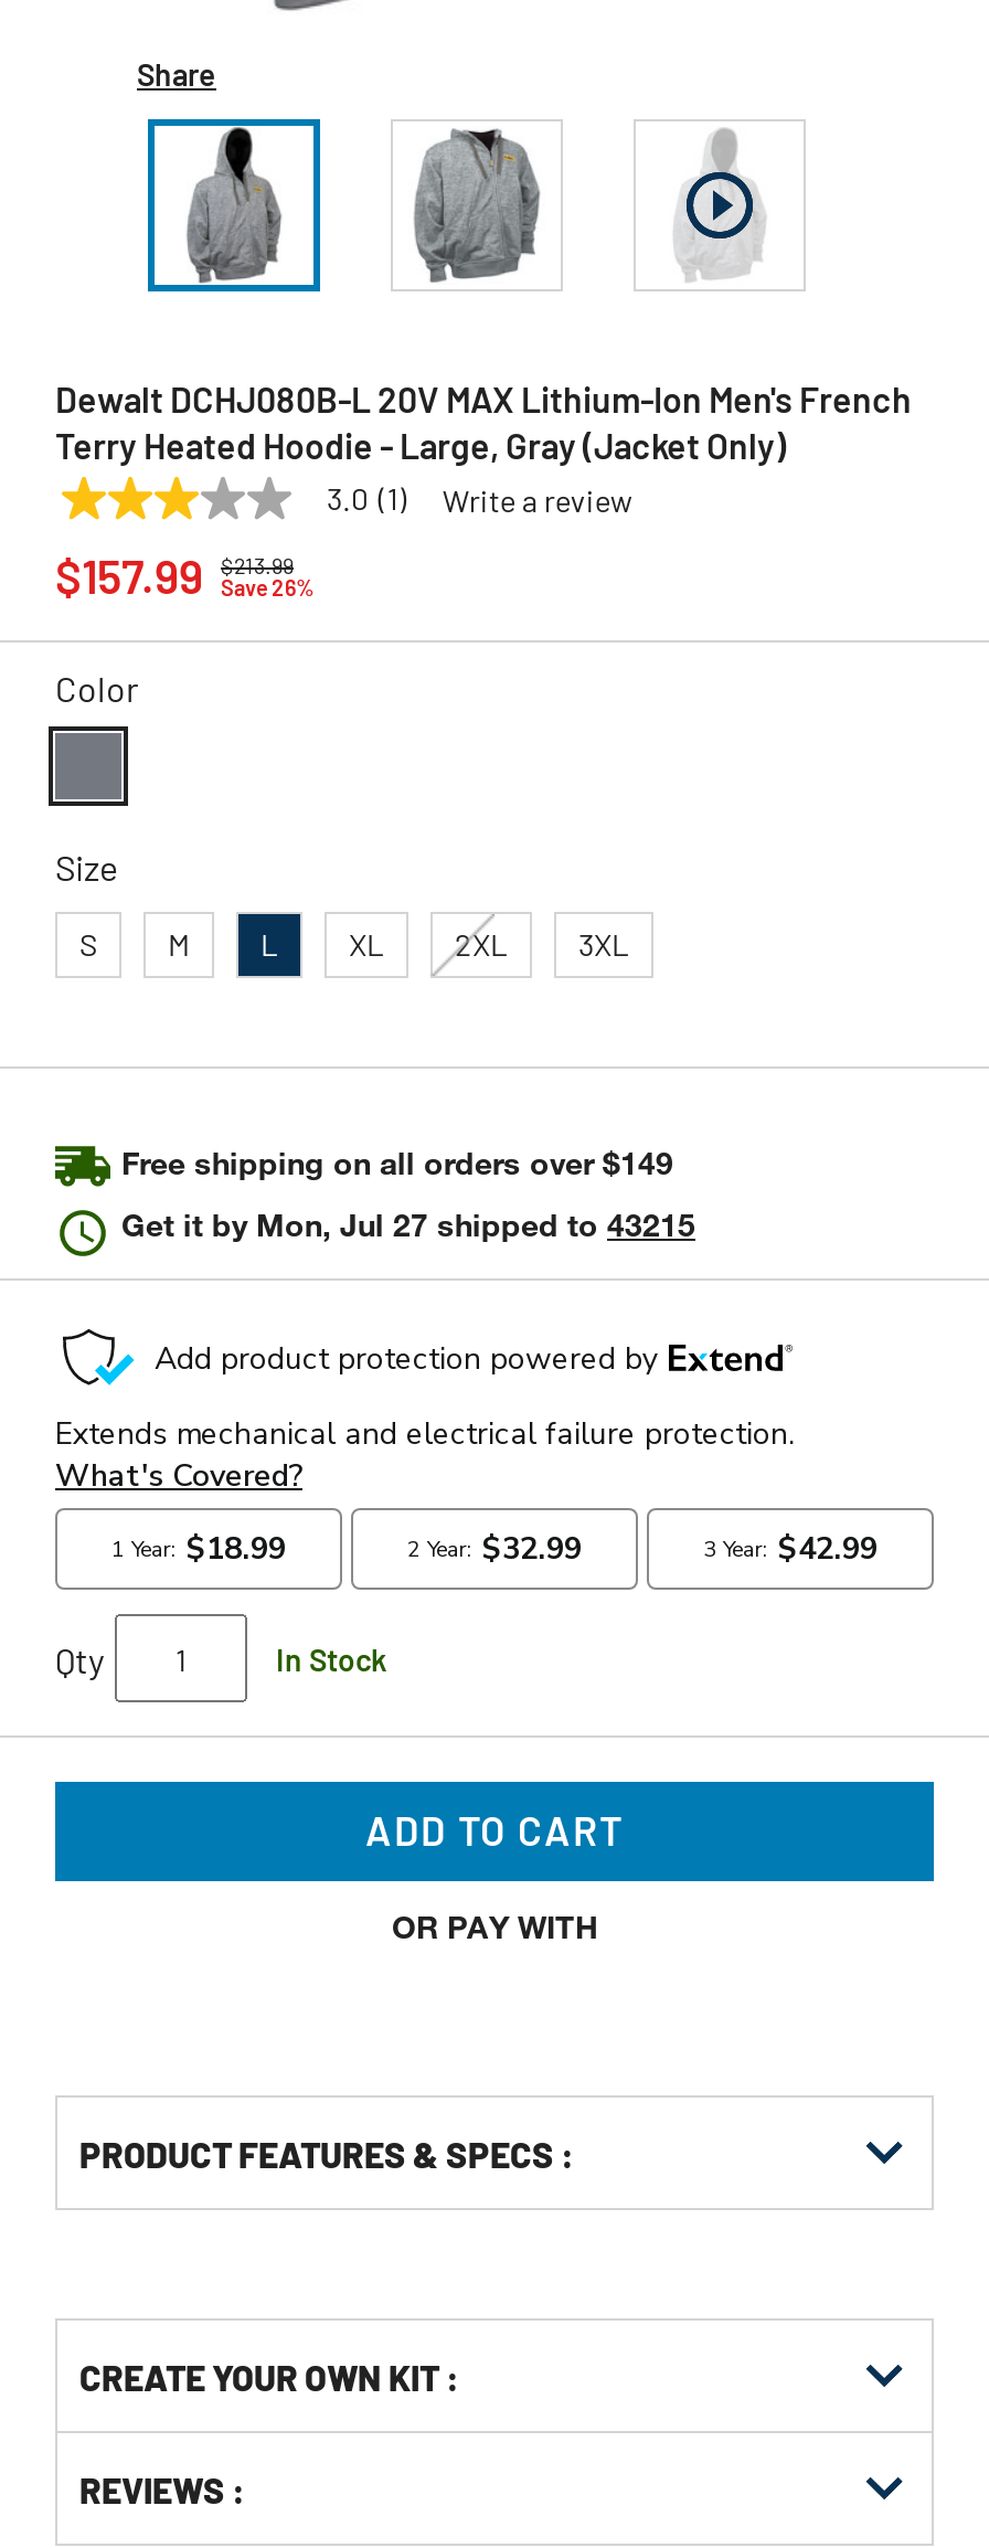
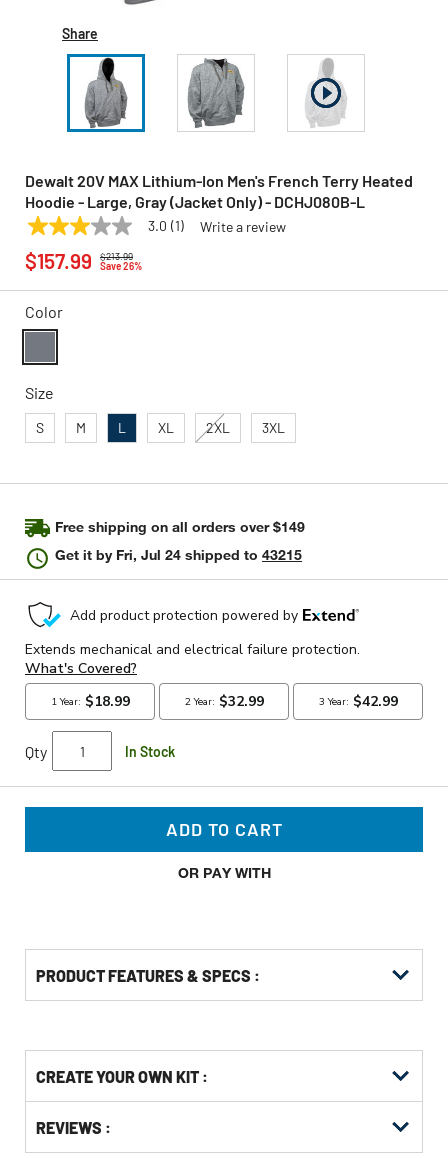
[55,378,912,466] Dewalt DCHJ080B-L 20V MAX Lithium-Ion Men's French | Terry Heated Hoodie - Large, Gray (Jacket Only) -> [25,171,413,211] Dewalt 20V MAX Lithium-Ion Men's French Terry Heated | Hoodie - Large, Gray (Jacket Only) - DCHJ080B-L
[121,1206,695,1243] Get it by Mon, Jul 27 shipped to 43215 -> [55,546,302,563] Get it by Fri, Jul 24 shipped to 43215

